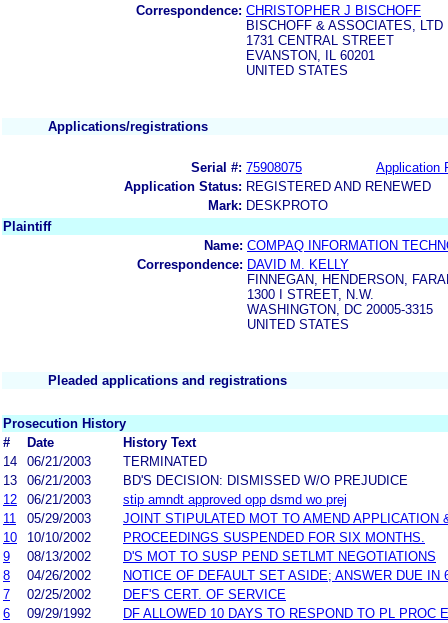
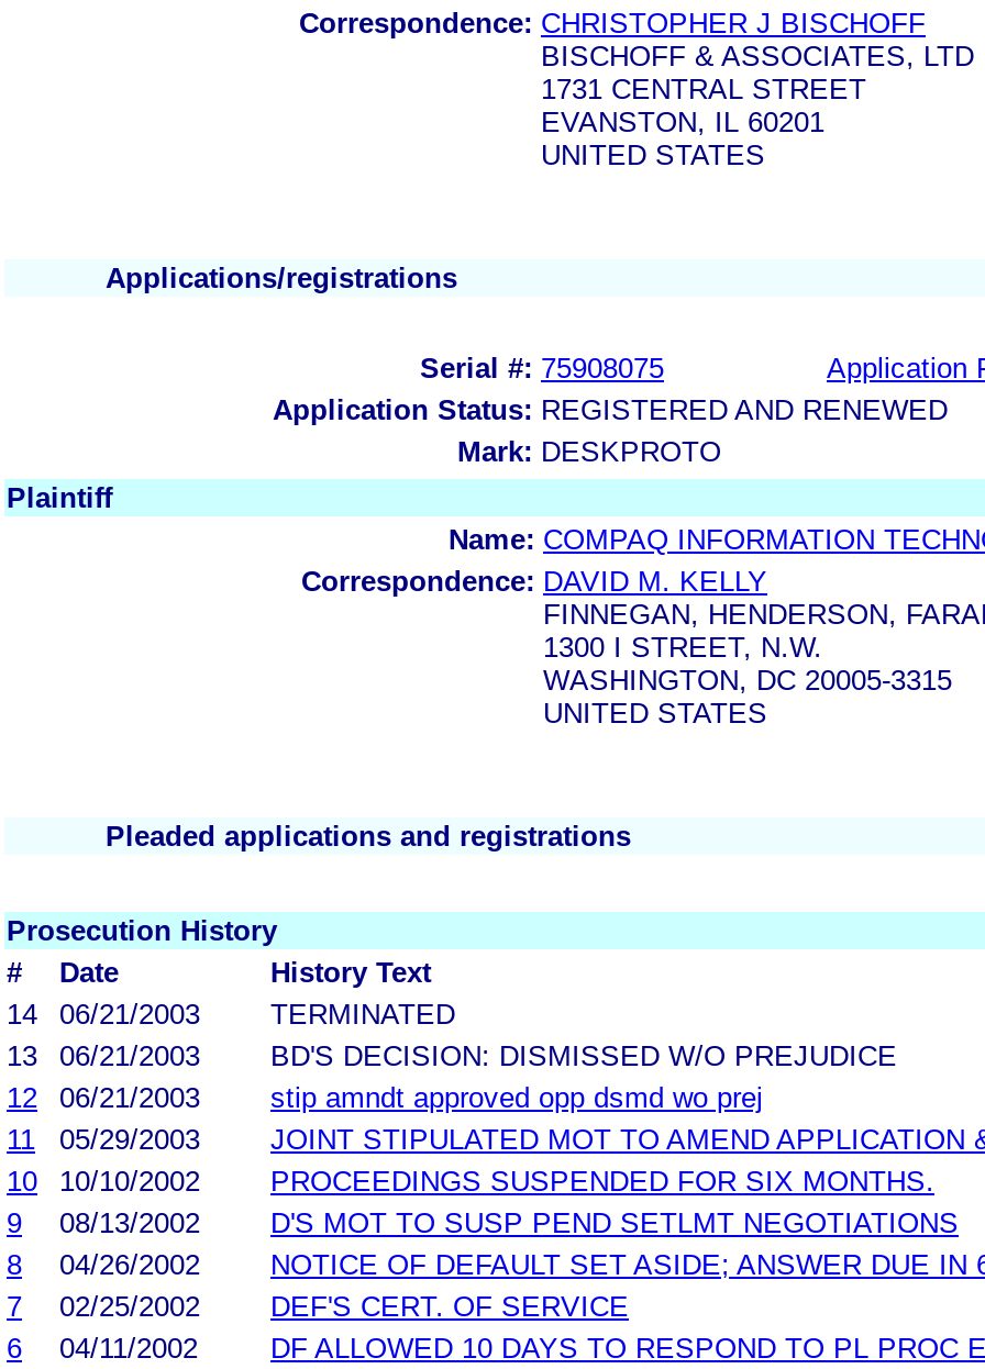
[3,606,91,621] 6 09/29/1992 -> [7,1331,198,1364] 6 04/11/2002

